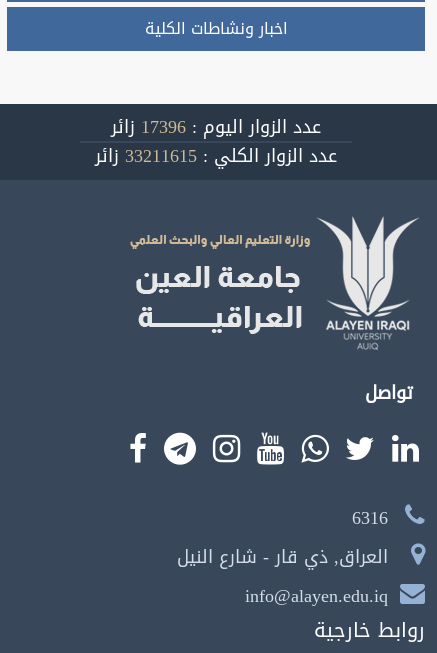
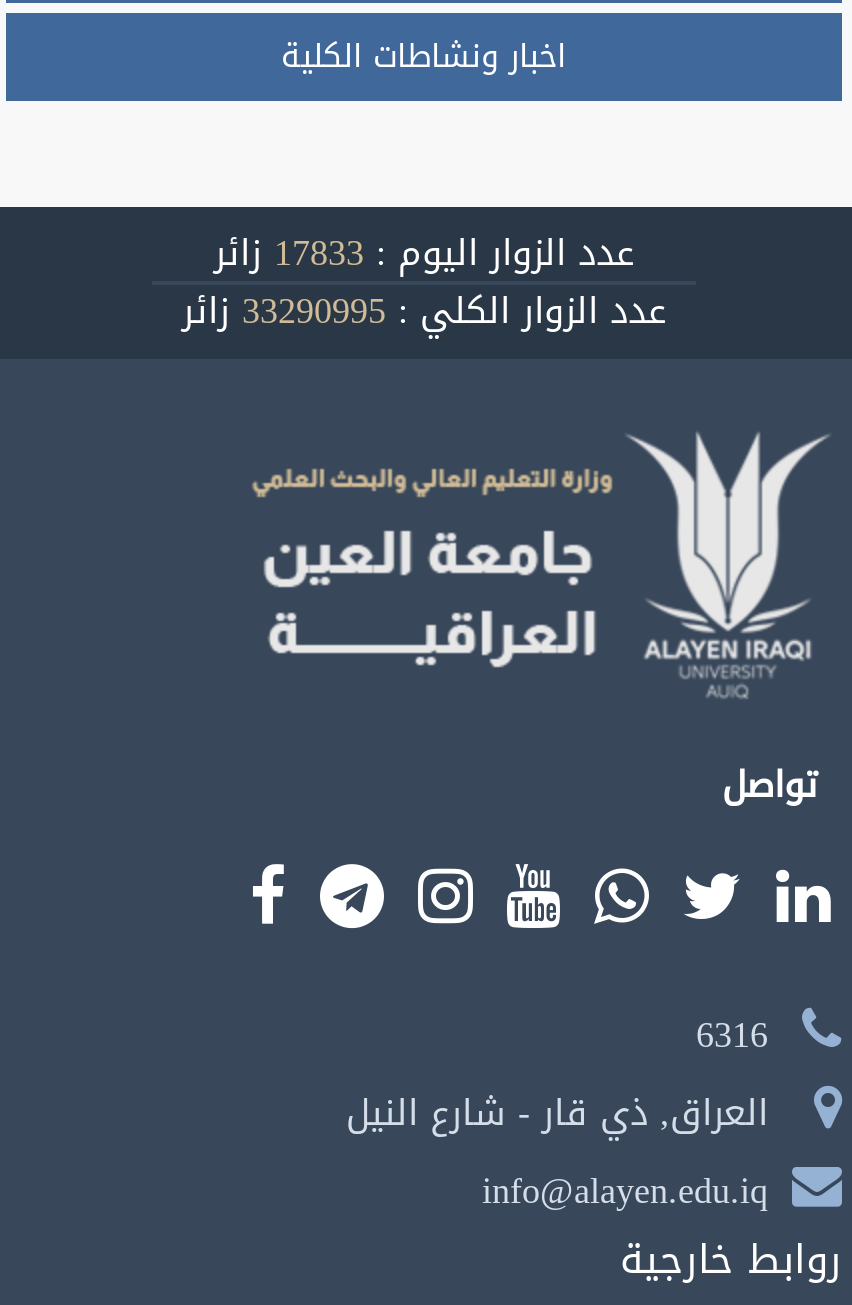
[111,109,321,143] عدد الزوار اليوم : 17396 زائر -> [214,218,634,286] عدد الزوار اليوم : 17833 زائر
[95,138,337,172] عدد الزوار الكلي : 33211615 زائر -> [182,276,666,344] عدد الزوار الكلي : 33290995 زائر

